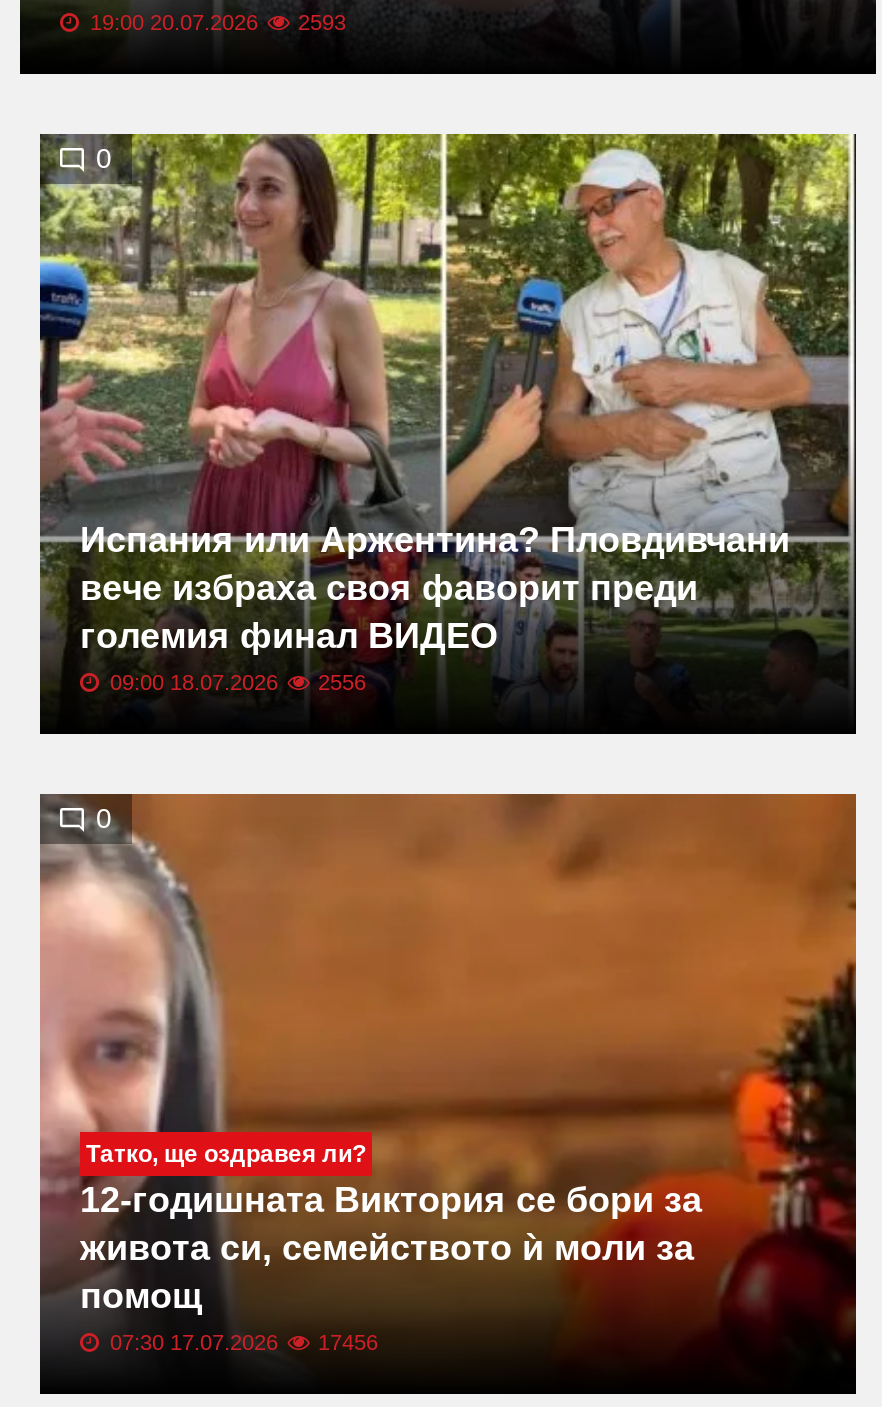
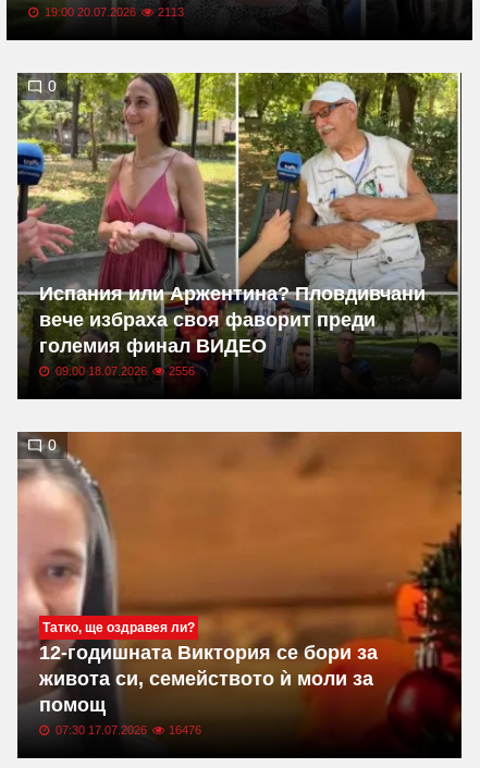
[84,10,346,34] 19:00 20.07.2026 2593 -> [41,5,184,18] 19:00 20.07.2026 2113
[104,1330,378,1354] 07:30 17.07.2026 17456 -> [52,723,201,736] 07:30 17.07.2026 16476

